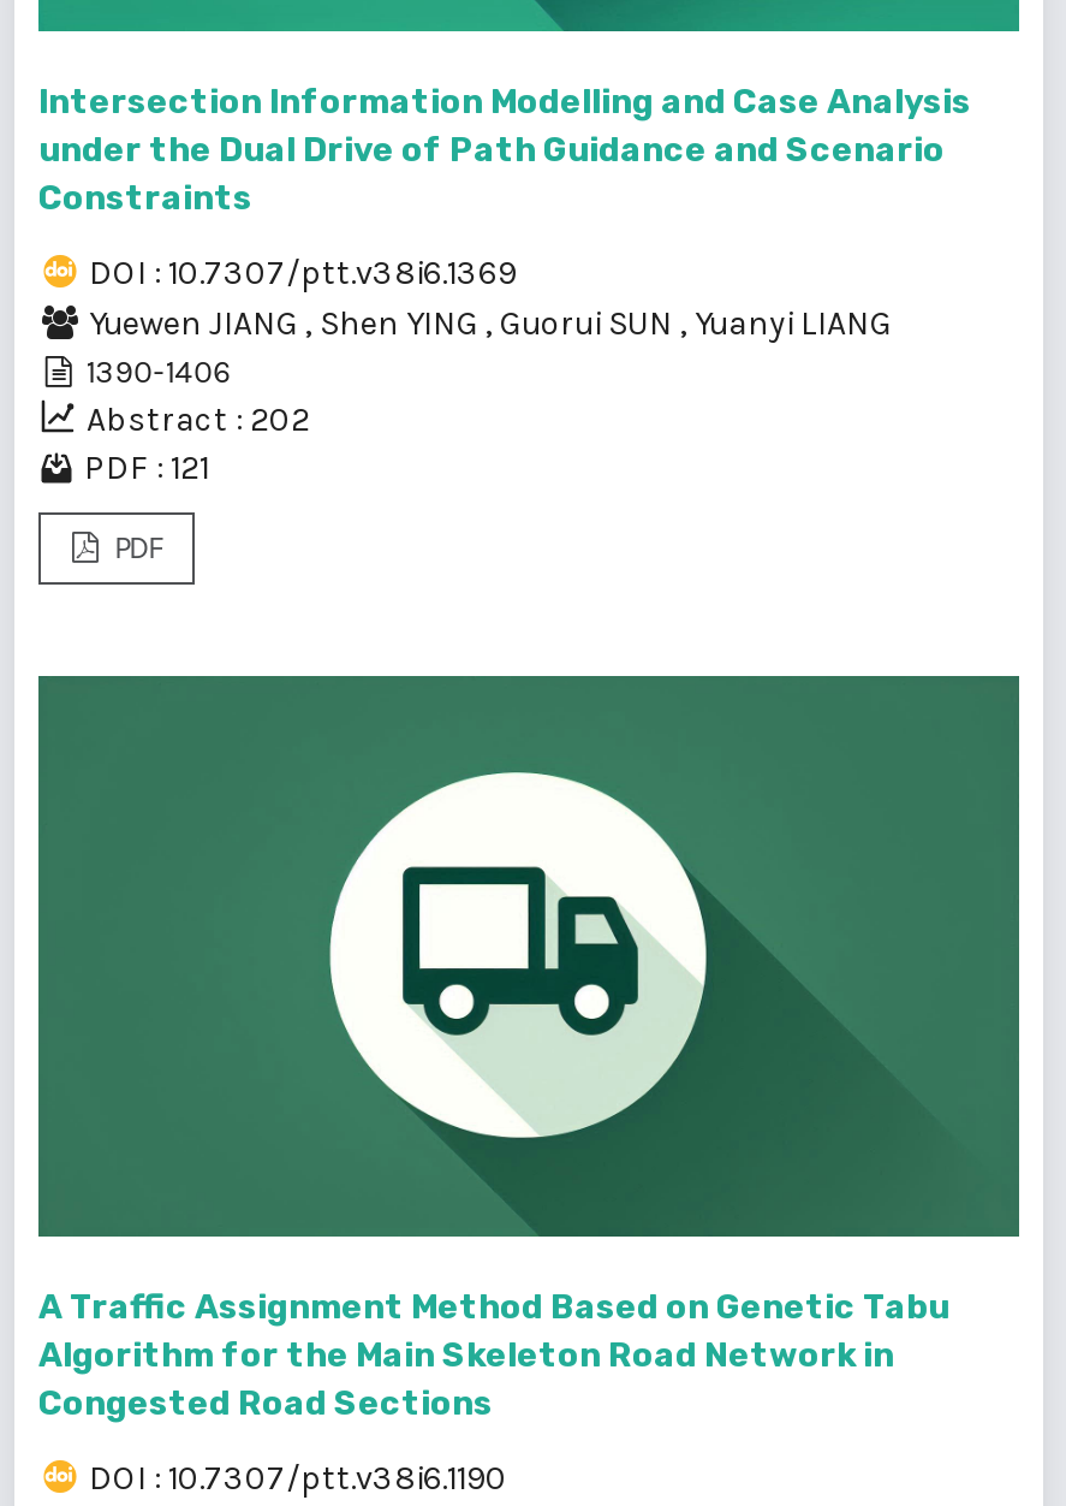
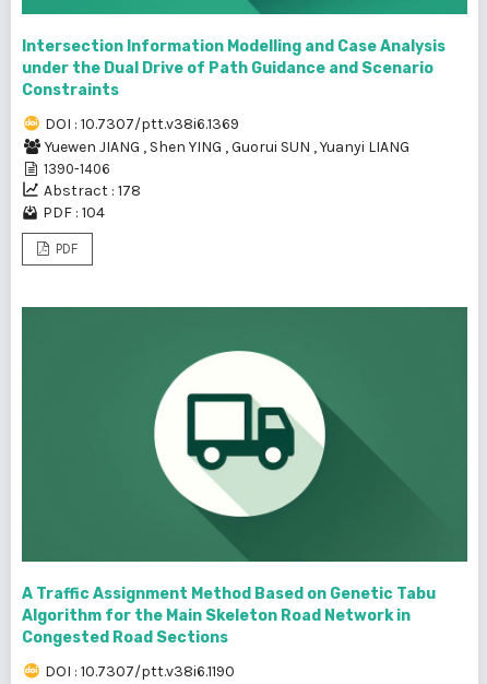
[87,399,310,440] Abstract : 202 -> [44,181,141,200] Abstract : 178
[84,447,209,488] PDF : 121 -> [43,203,105,222] PDF : 104

